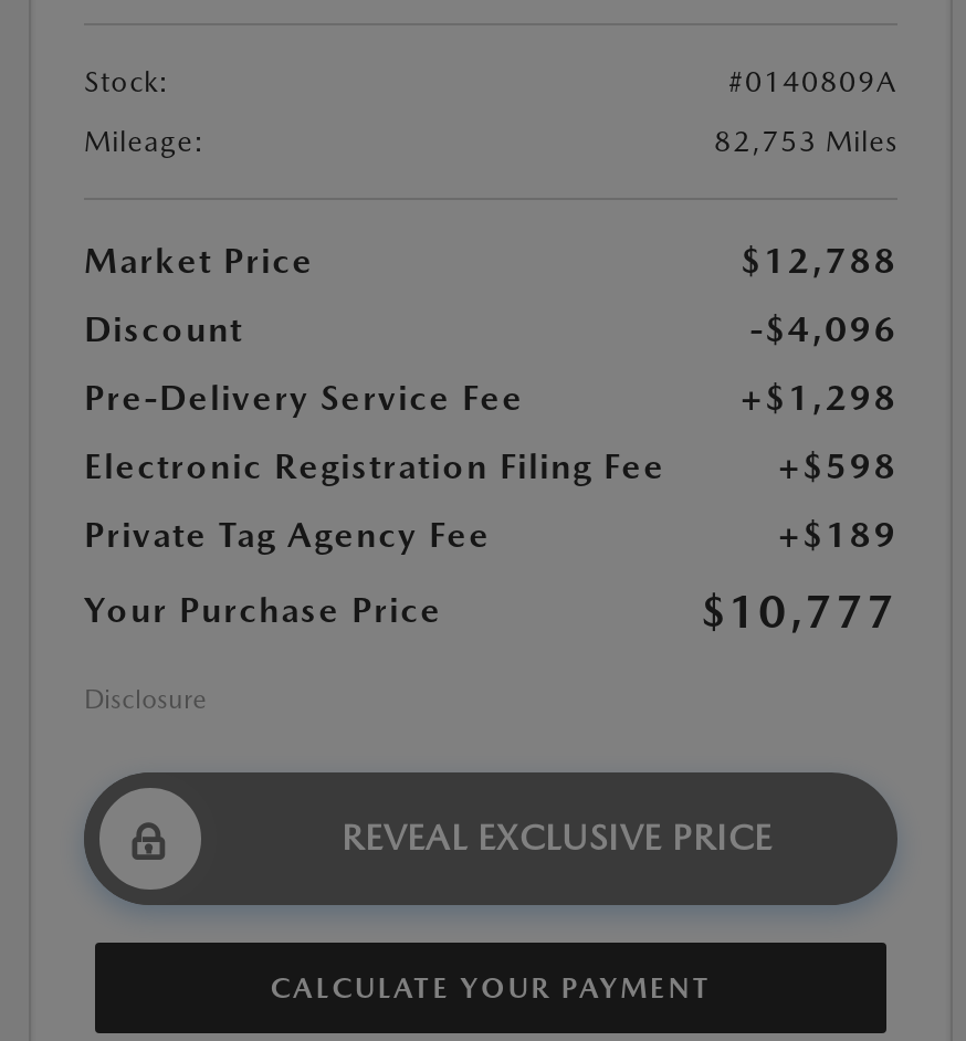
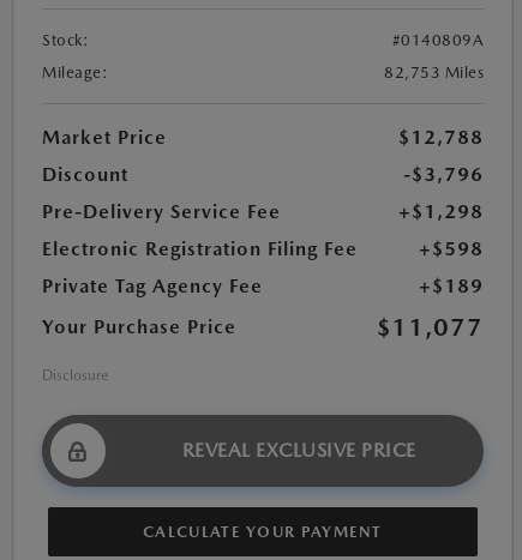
[749,308,897,350] -$4,096 -> [403,163,484,186] -$3,796
[701,585,897,638] $10,777 -> [377,313,484,342] $11,077

